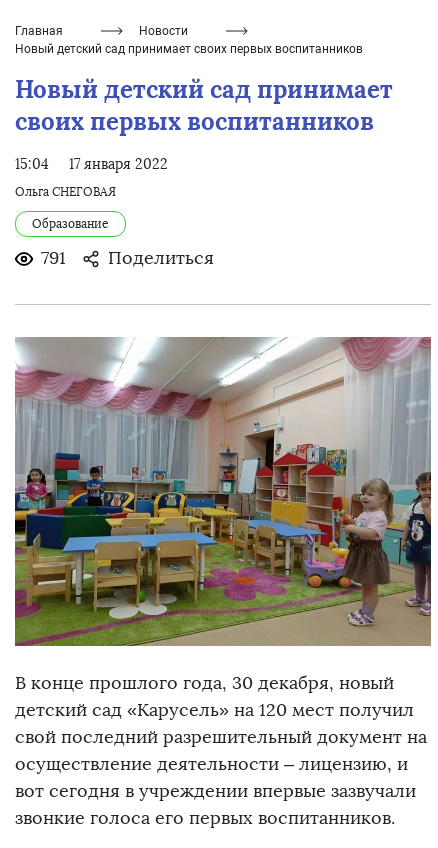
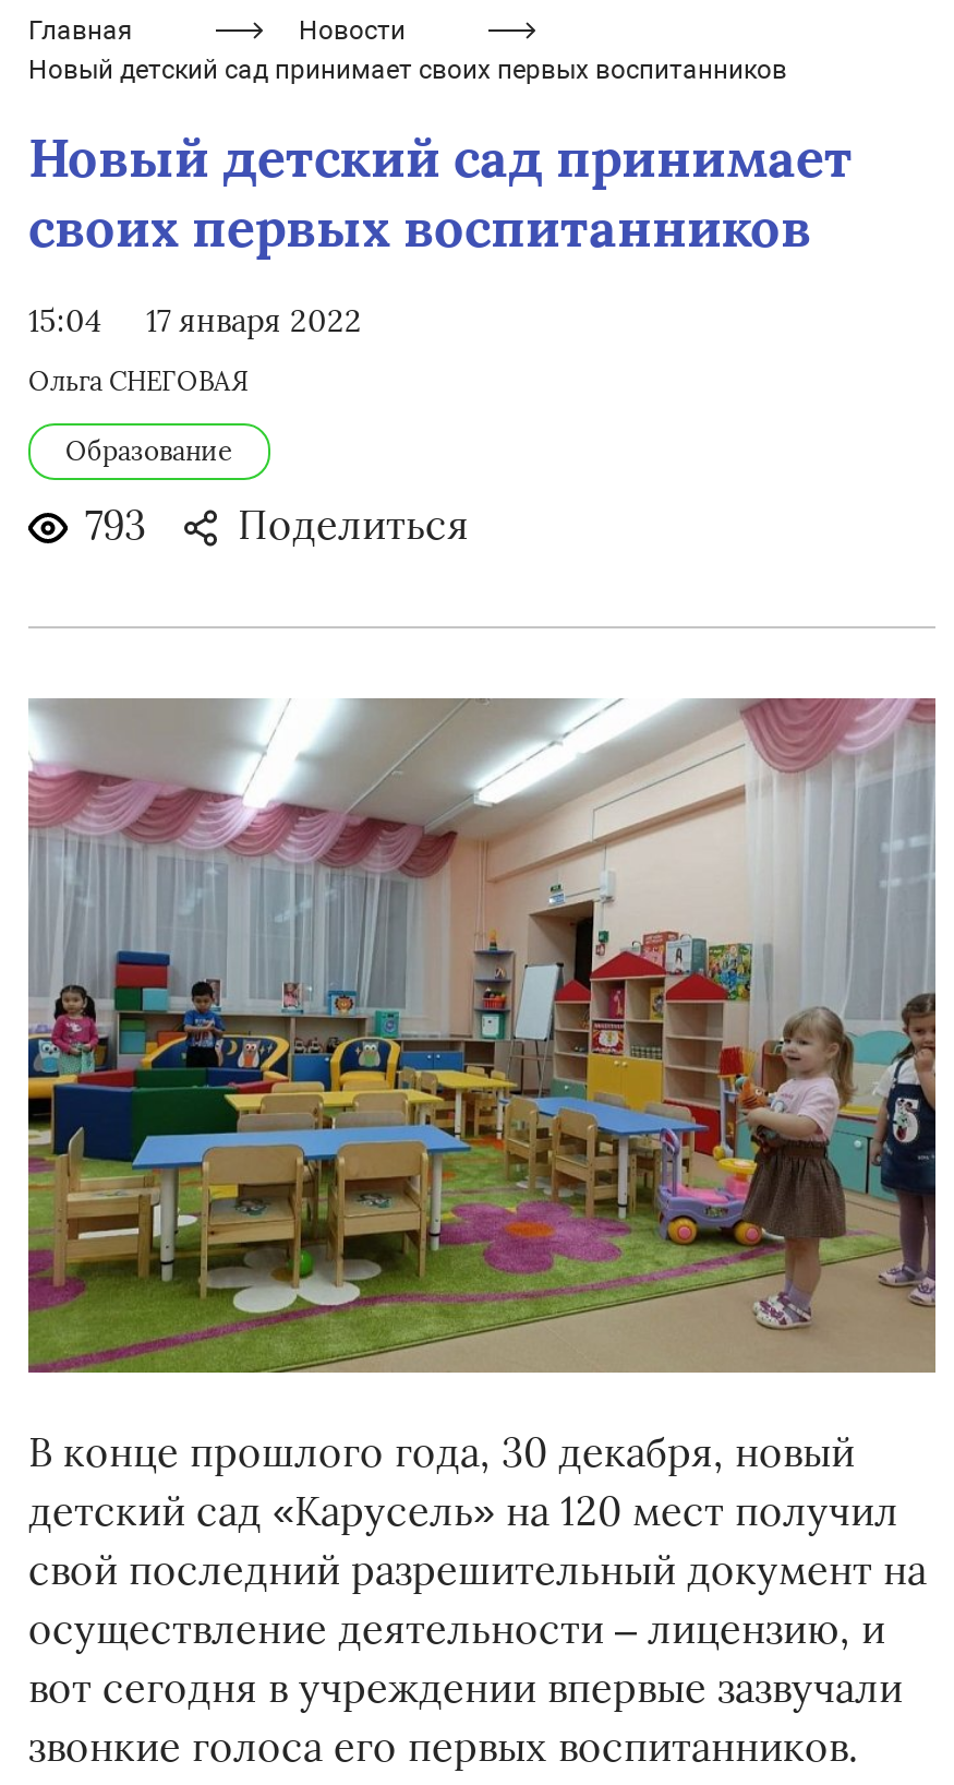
[41,247,214,269] 791 Поделиться -> [85,503,469,551] 793 Поделиться

